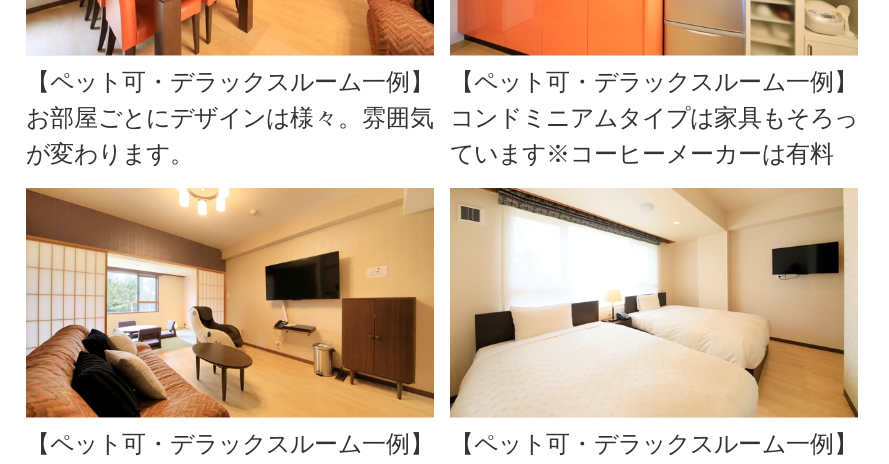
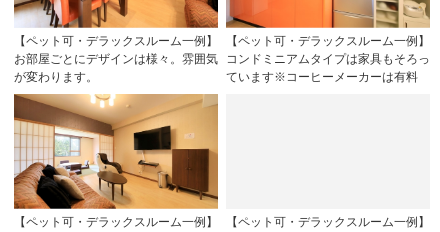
[448,186,860,420] [image] -> none

